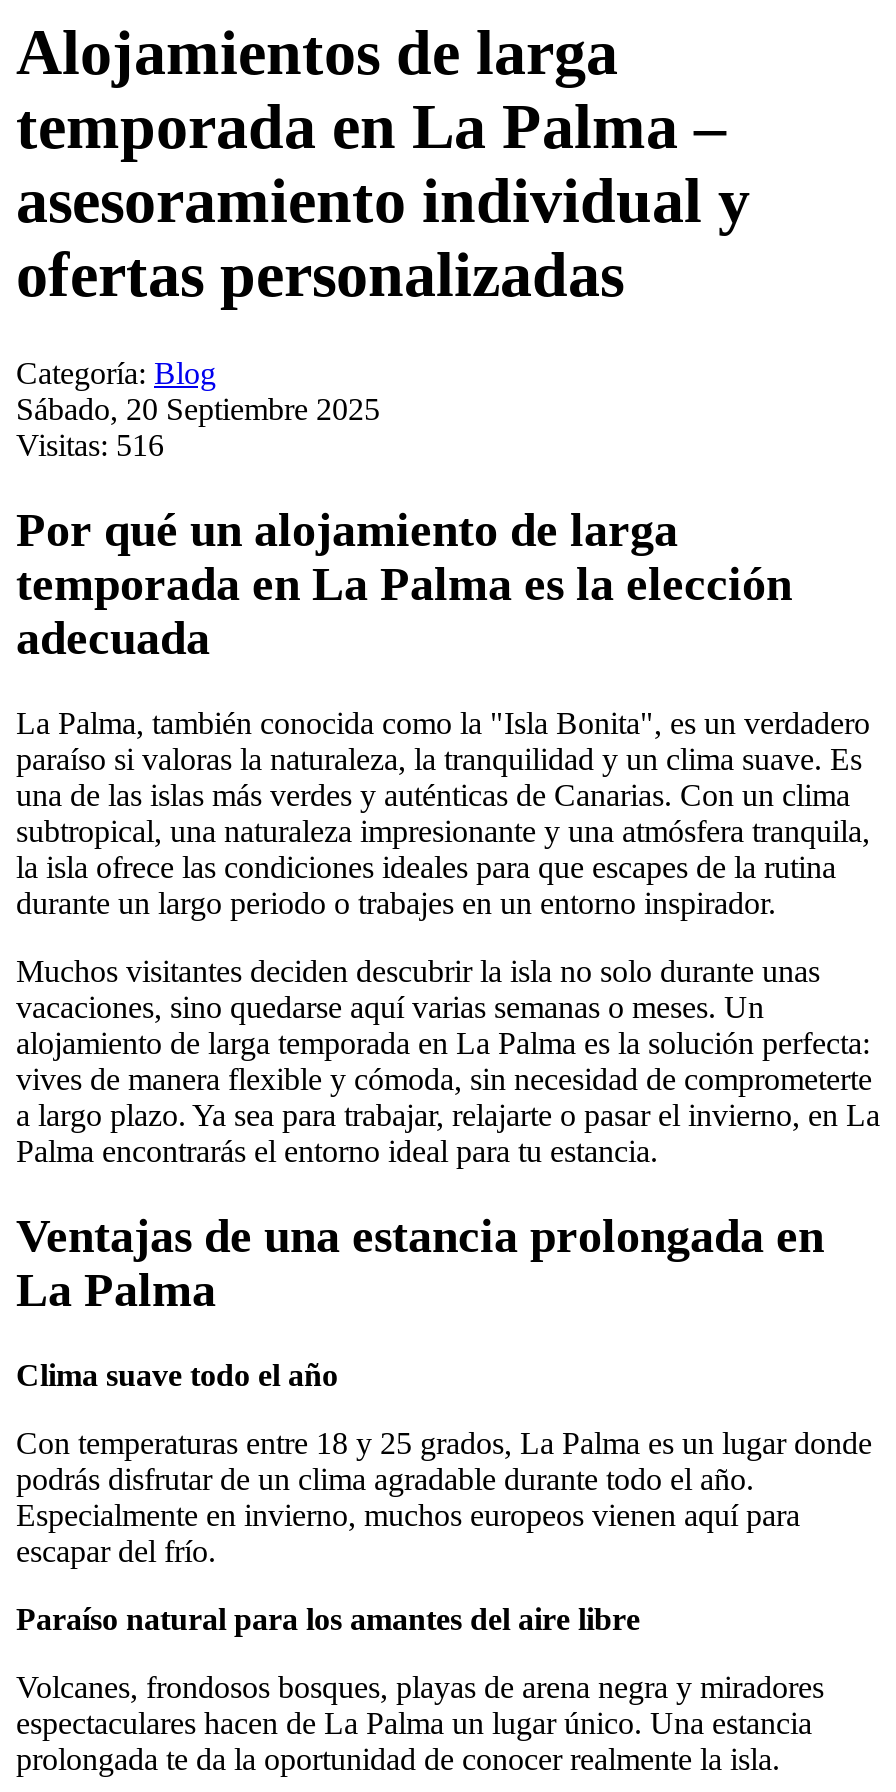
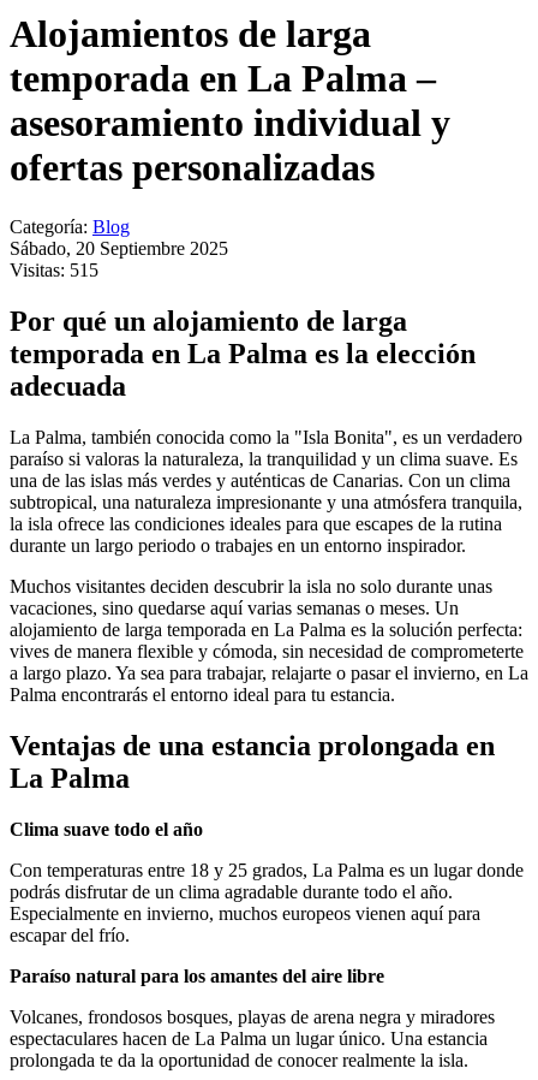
[16,428,164,462] Visitas: 516 -> [10,260,98,280] Visitas: 515

